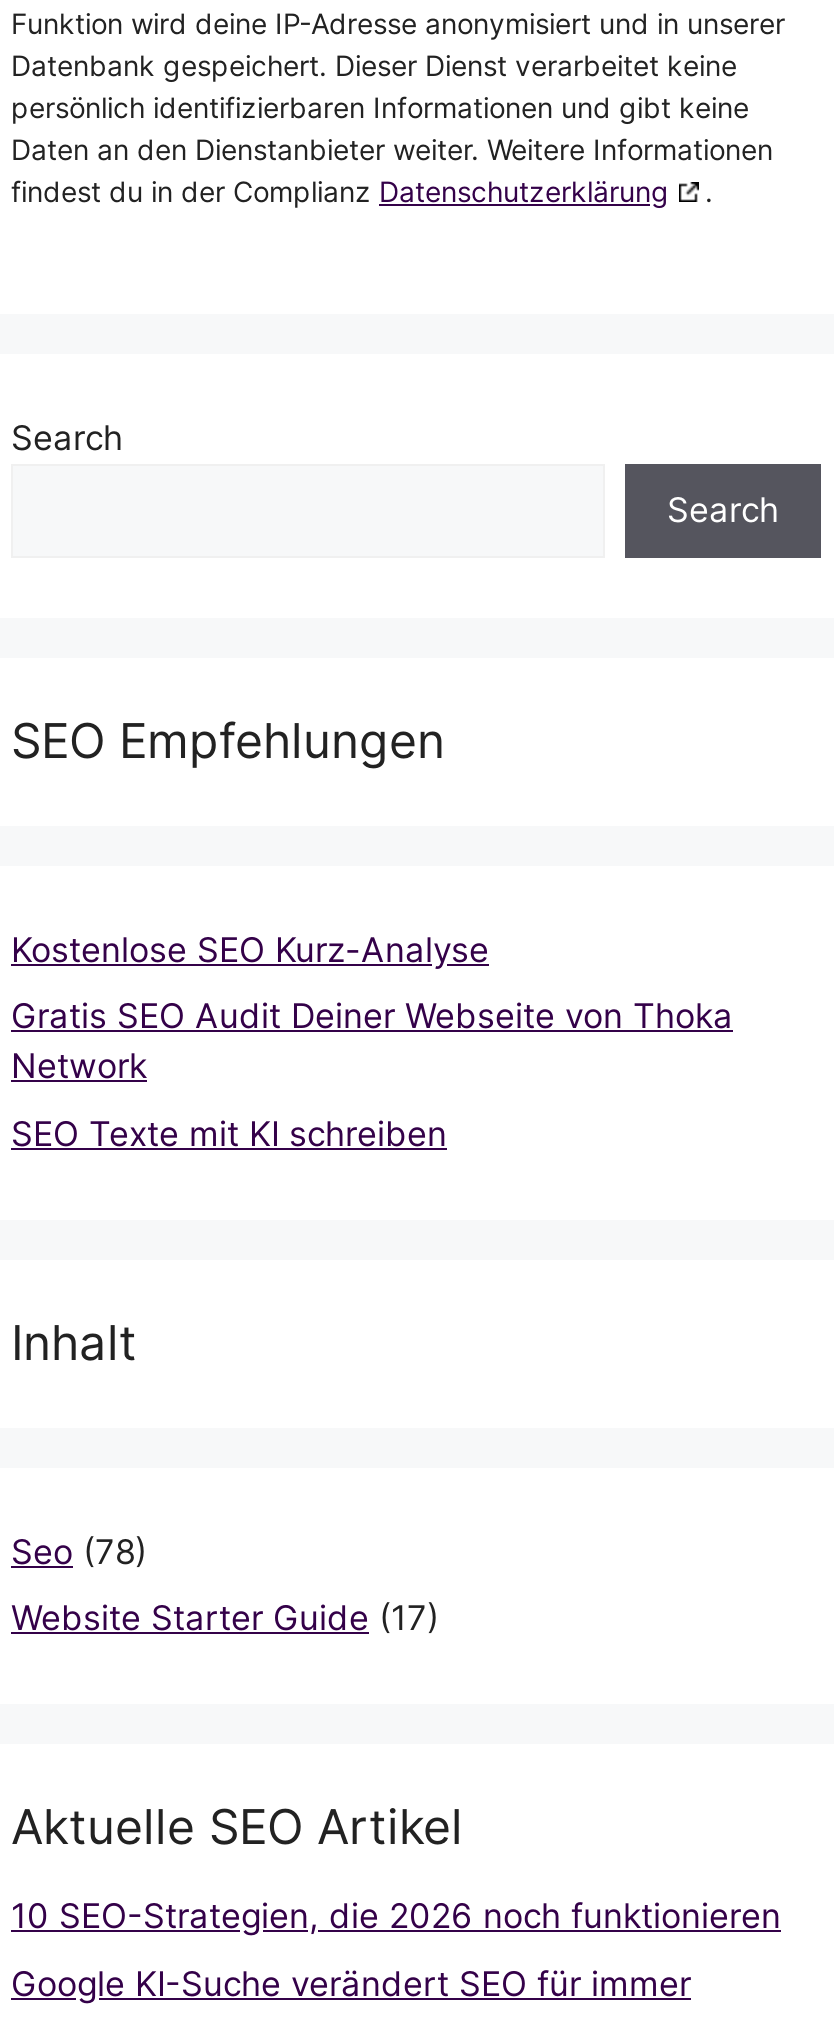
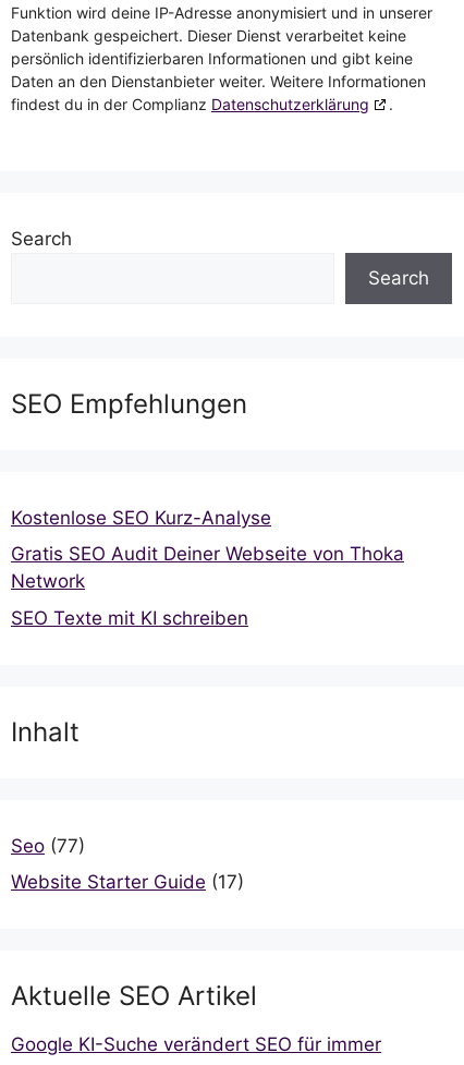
[11,1531,147,1571] Seo (78) -> [11,834,85,856] Seo (77)
[11,1896,781,1936] 10 SEO-Strategien, die 2026 noch funktionieren -> none

